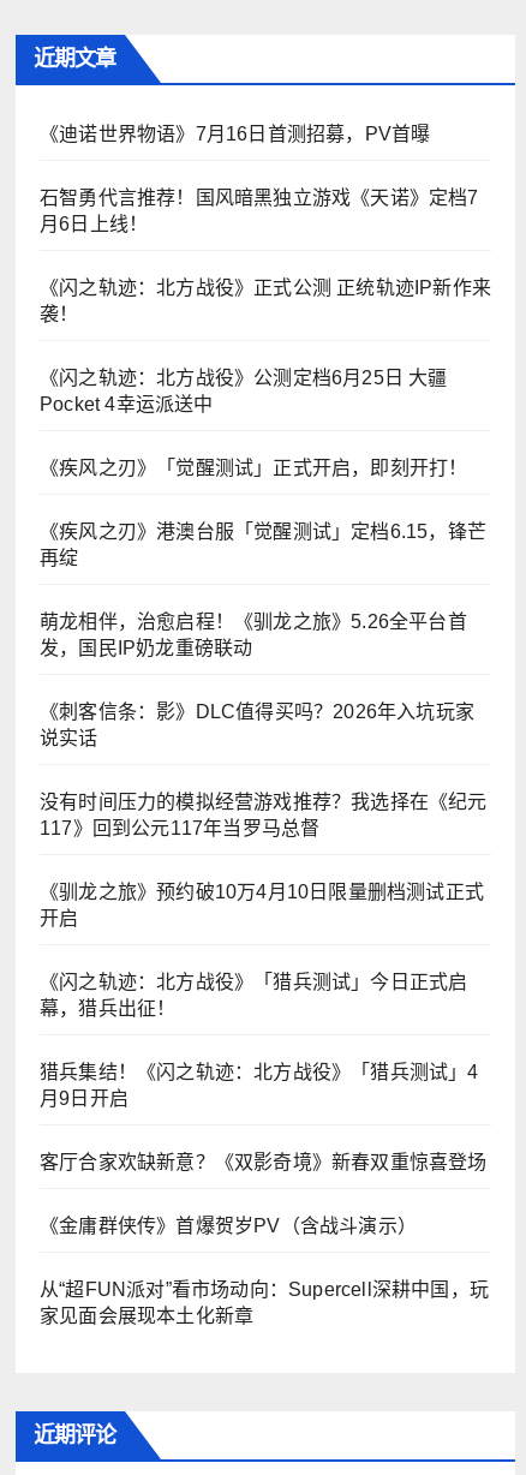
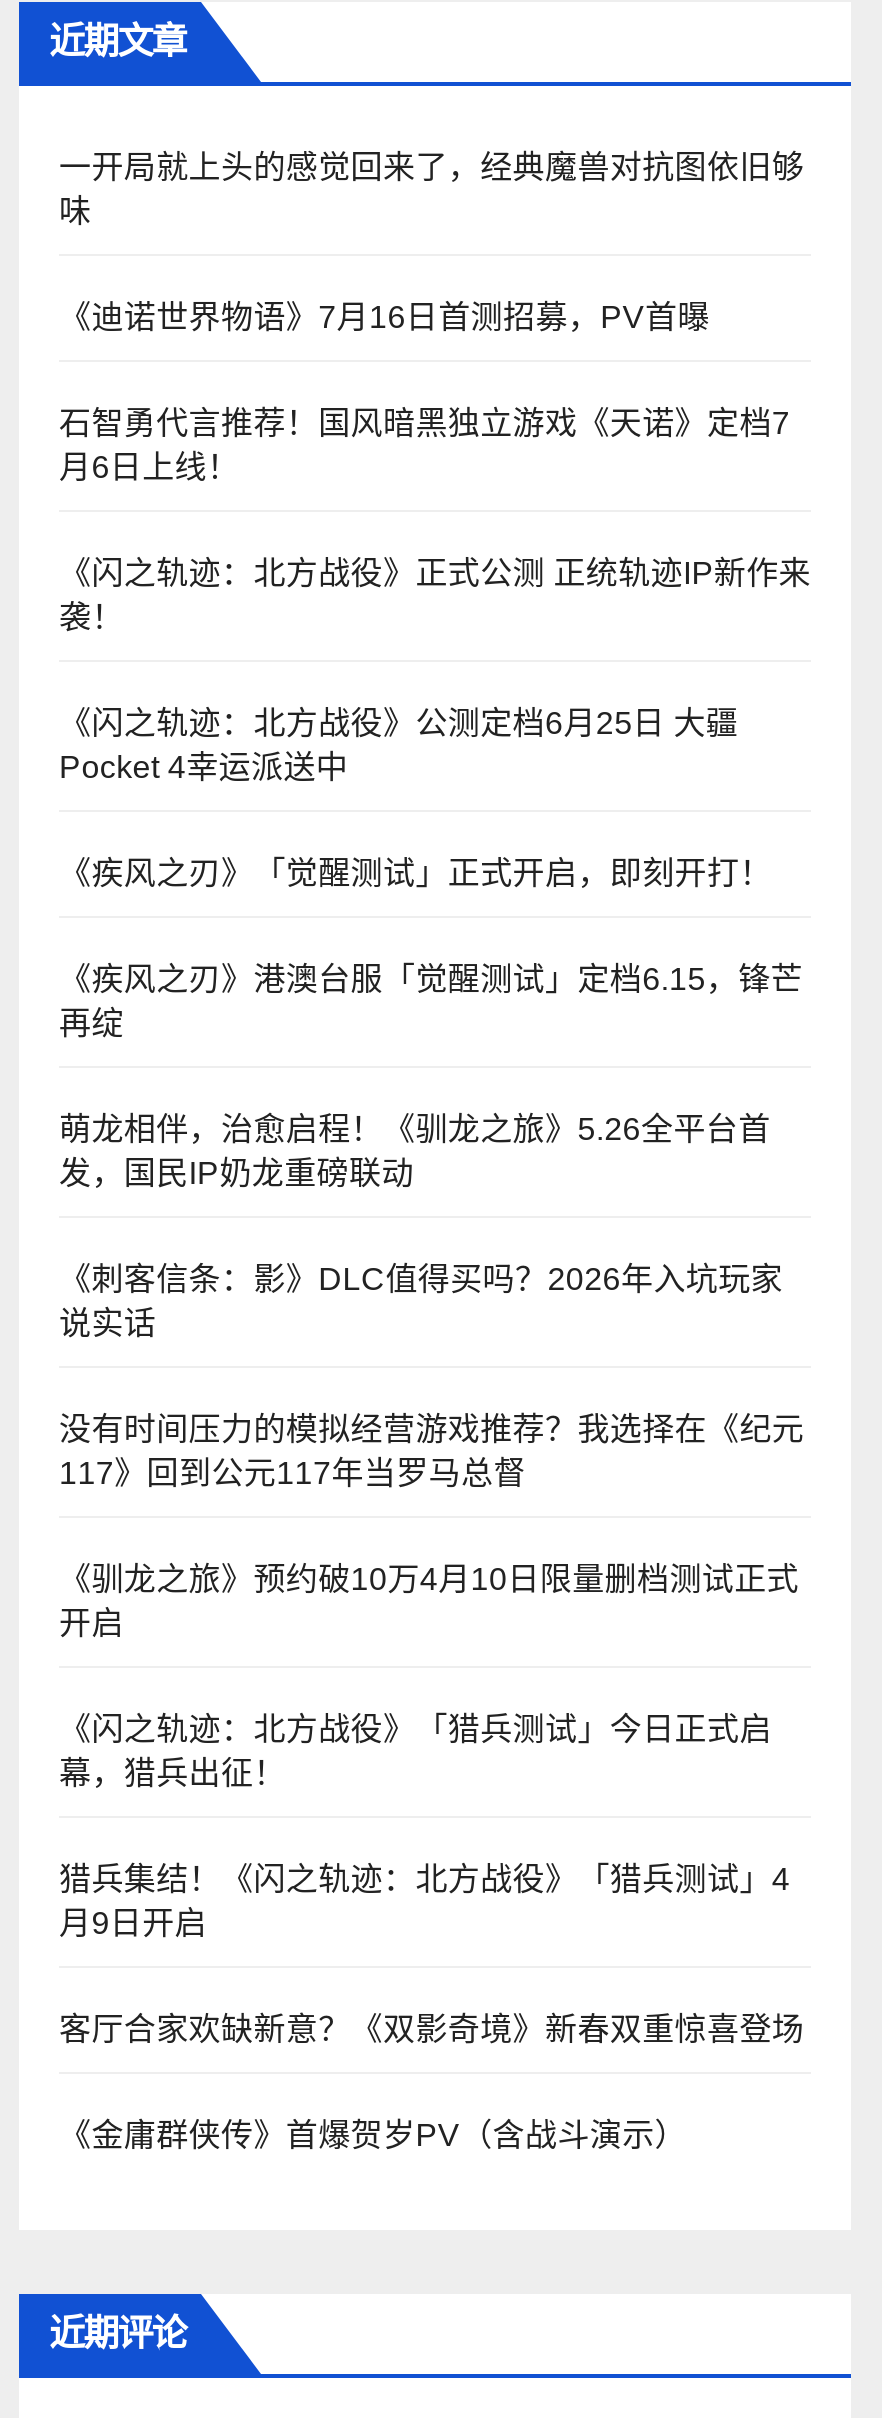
none -> [59,151,804,229] 一开局就上头的感觉回来了，经典魔兽对抗图依旧够 | 味
moved [40,124,491,1237] -> [59,301,811,2153]: 《迪诺世界物语》7月16日首测招募，PV首曝 | 石智勇代言推荐！国风暗黑独立游戏《天诺》定档7 | 月6日上线！ | ... | 客厅合家欢缺新意？《双影奇境》新春双重惊喜登场 | 《金庸群侠传》首爆贺岁PV（含战斗演示）
[40,1280,489,1327] 从“超FUN派对”看市场动向：Supercell深耕中国，玩 | 家见面会展现本土化新章 -> none

